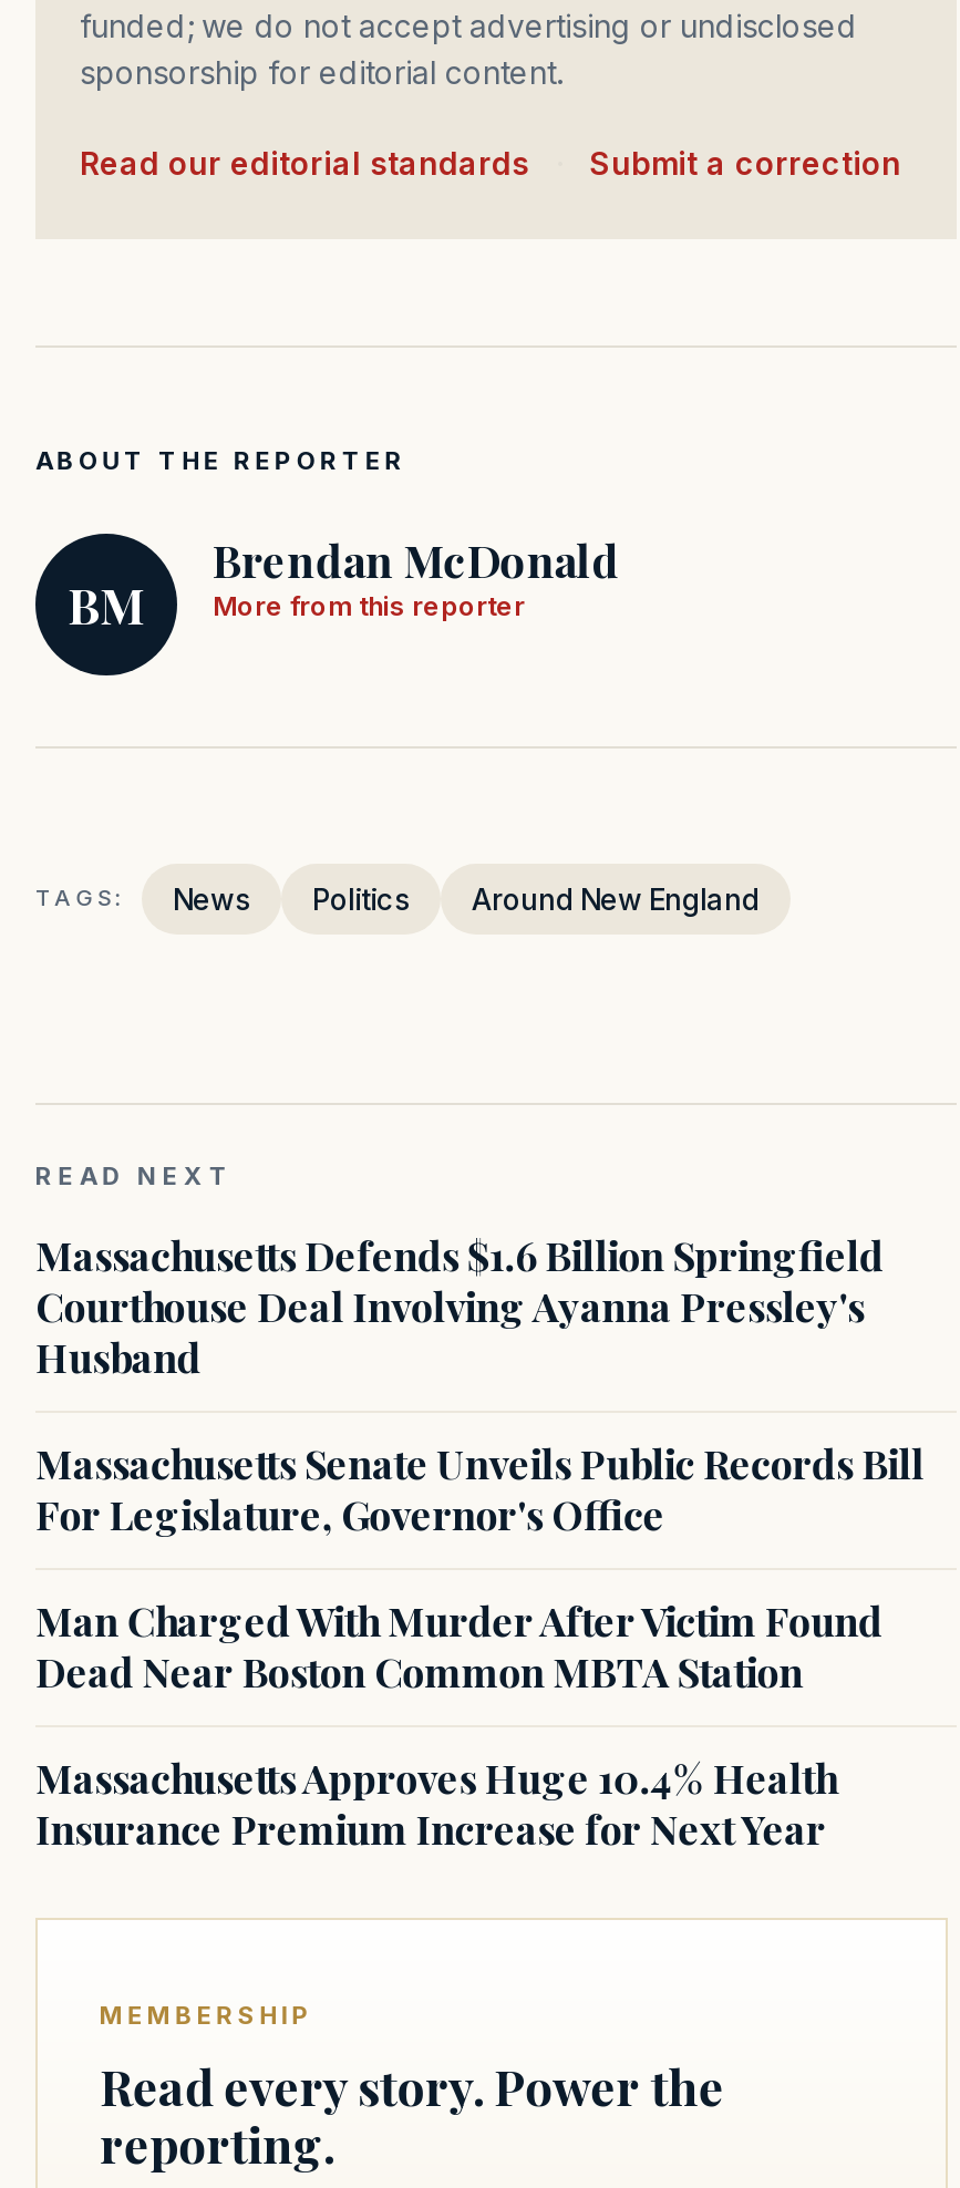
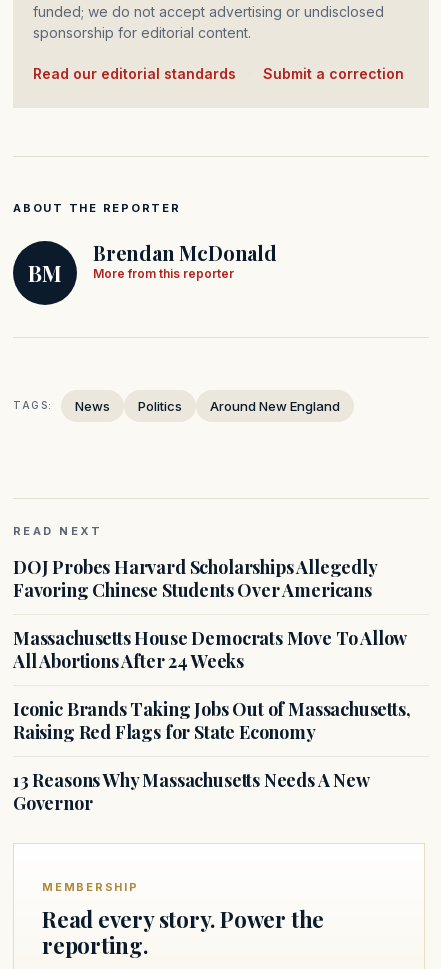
[35,1228,883,1383] Massachusetts Defends $1.6 Billion Springfield | Courthouse Deal Involving Ayanna Pressley's | Husband -> [13,554,377,601] DOJ Probes Harvard Scholarships Allegedly | Favoring Chinese Students Over Americans
[35,1436,924,1540] Massachusetts Senate Unveils Public Records Bill | For Legislature, Governor's Office -> [13,625,406,672] Massachusetts House Democrats Move To Allow | All Abortions After 24 Weeks
[35,1593,882,1697] Man Charged With Murder After Victim Found | Dead Near Boston Common MBTA Station -> [13,696,410,743] Iconic Brands Taking Jobs Out of Massachusetts, | Raising Red Flags for State Economy
[35,1751,837,1855] Massachusetts Approves Huge 10.4% Health | Insurance Premium Increase for Next Year -> [13,767,369,814] 13 Reasons Why Massachusetts Needs A New | Governor

